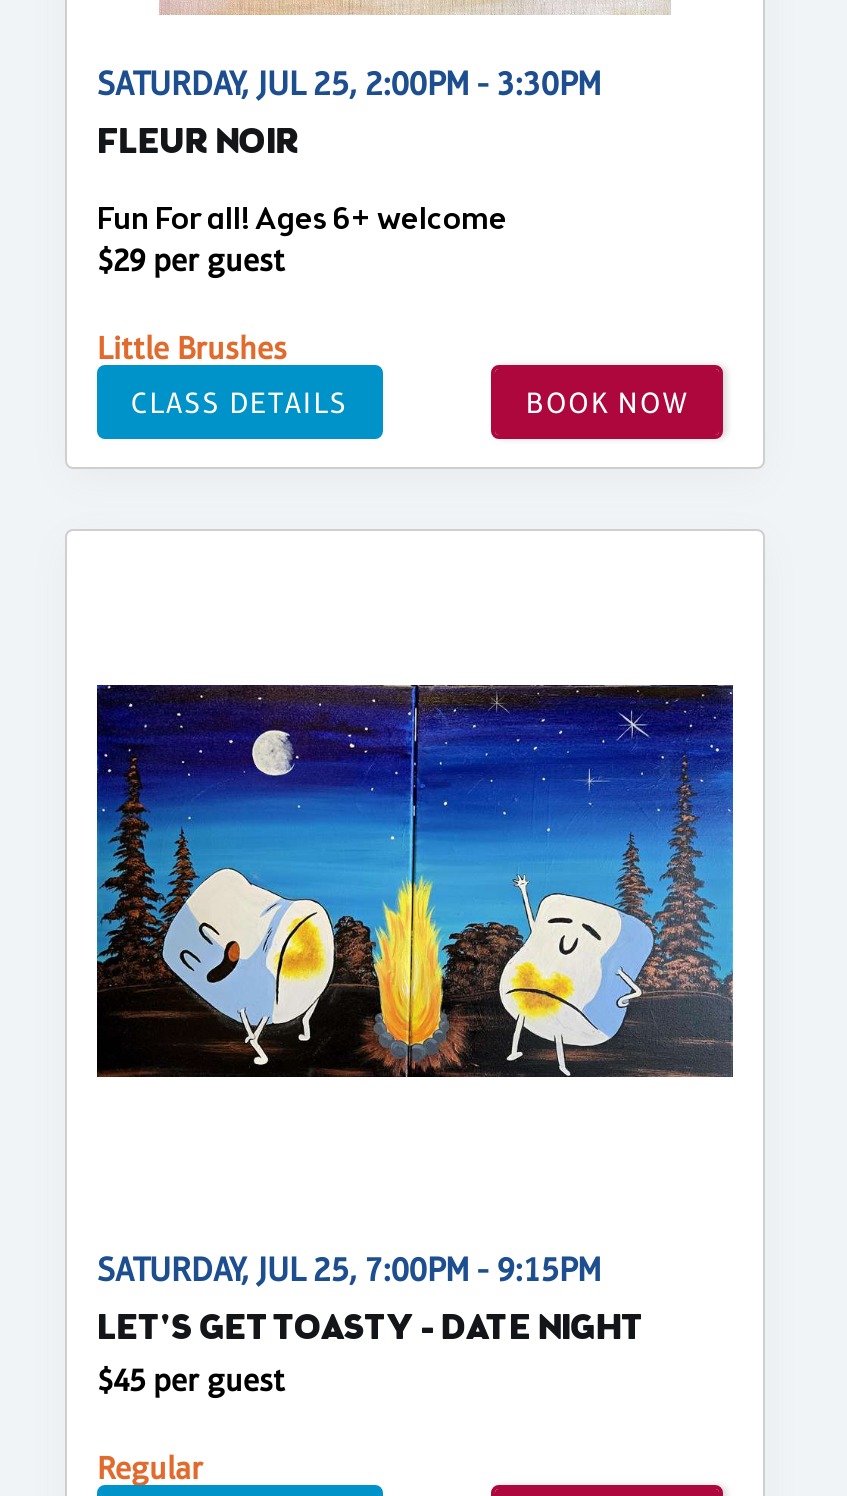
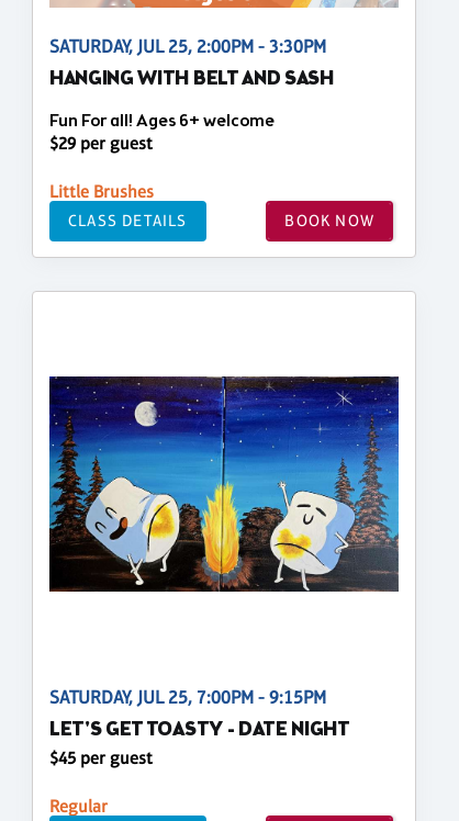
[97,120,299,170] FLEUR NOIR -> [49,66,333,93] HANGING WITH BELT AND SASH

